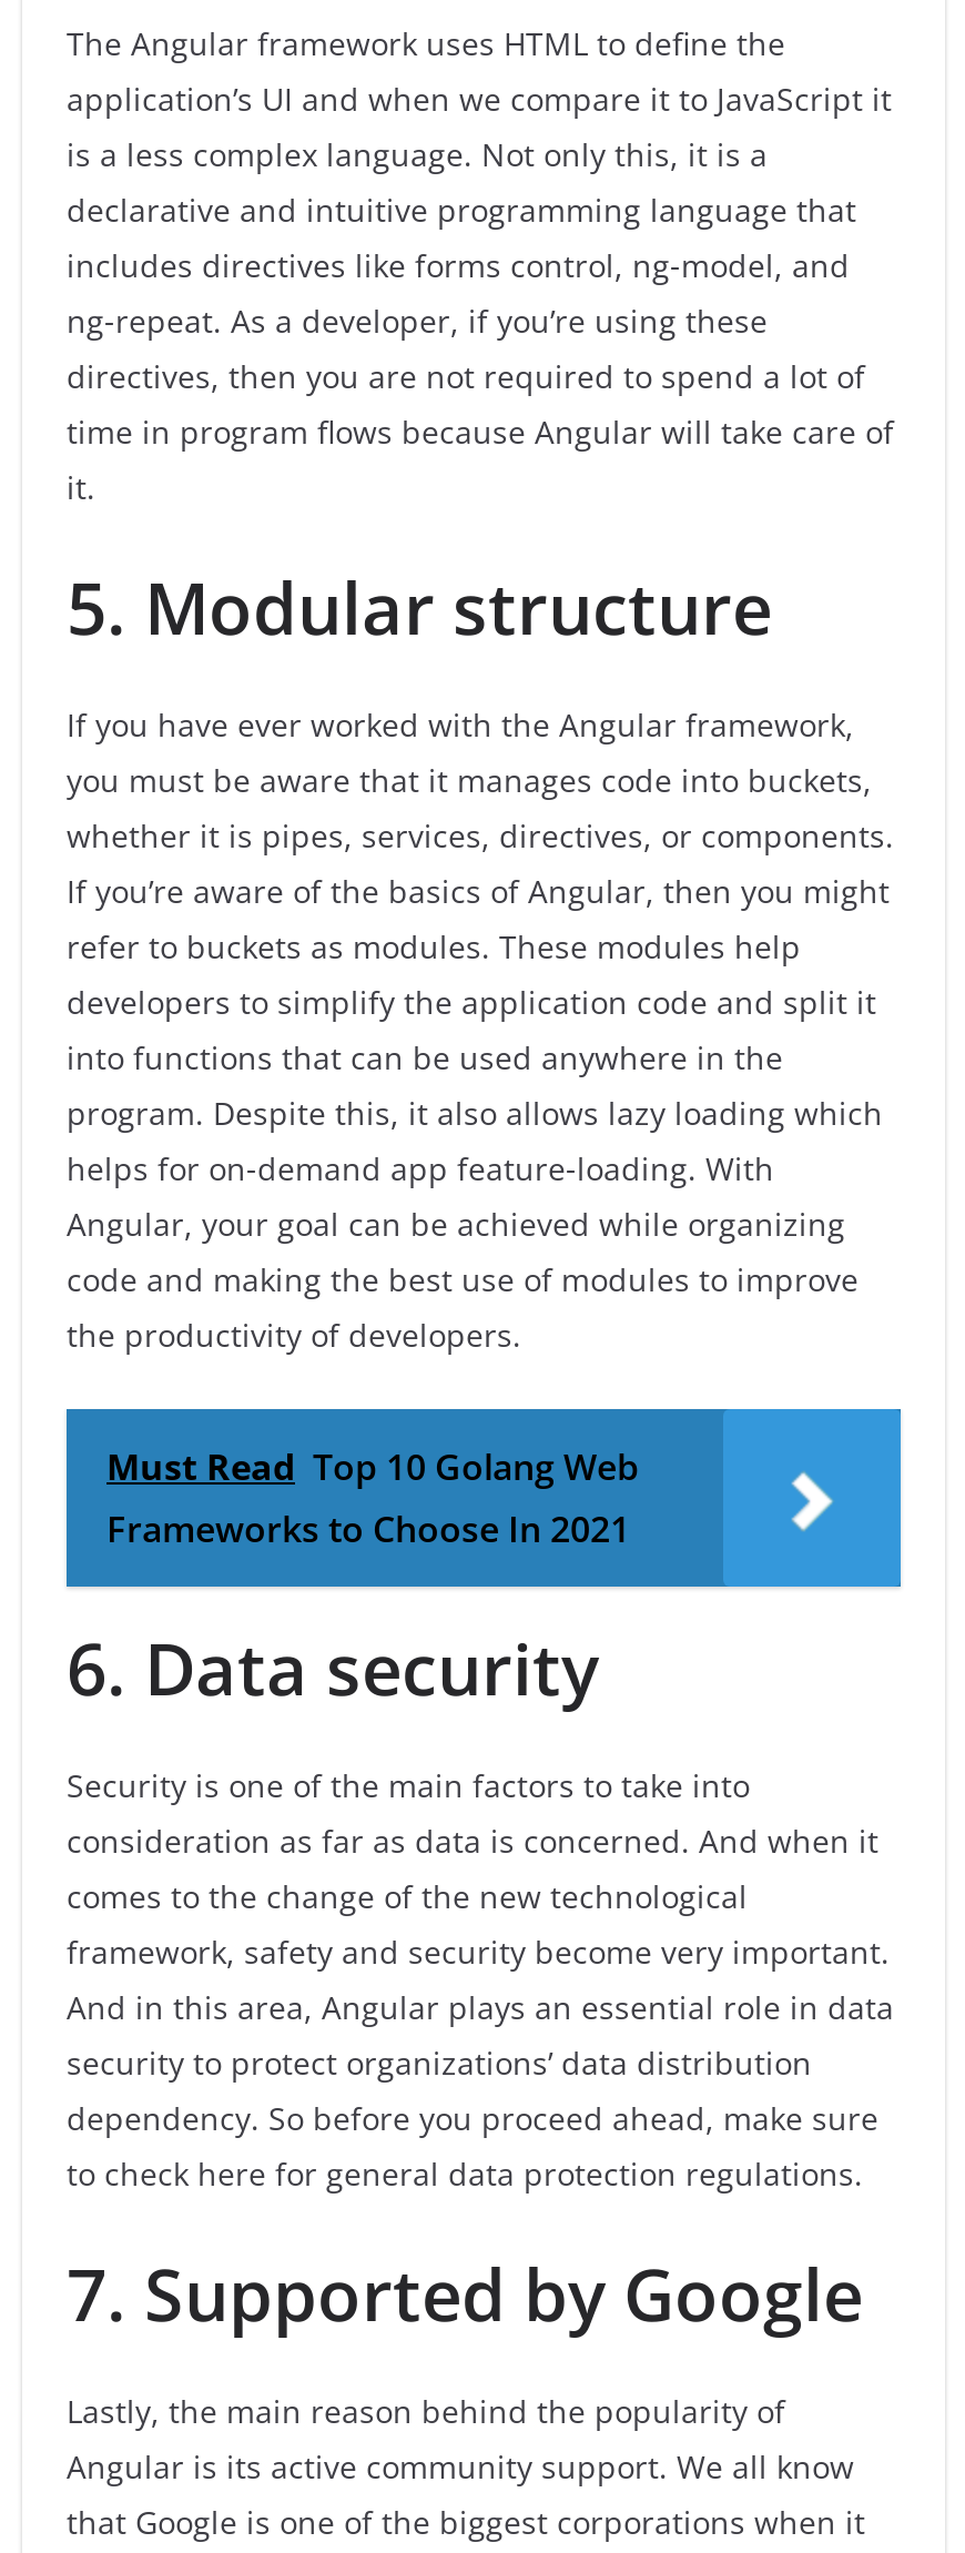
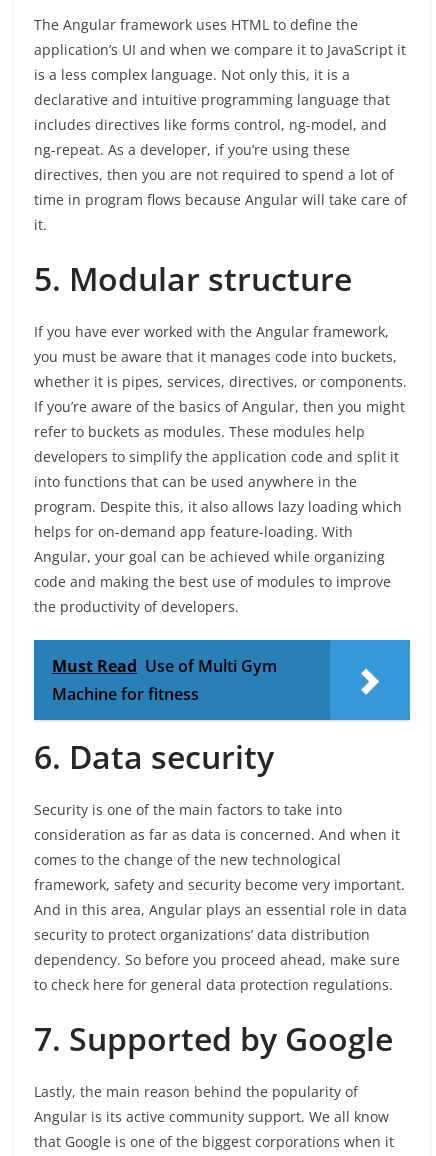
[106,1442,639,1553] Must Read Top 10 Golang Web | Frameworks to Choose In 2021 -> [52,655,277,705] Must Read Use of Multi Gym | Machine for fitness

